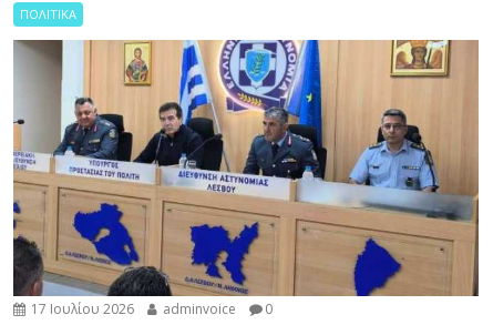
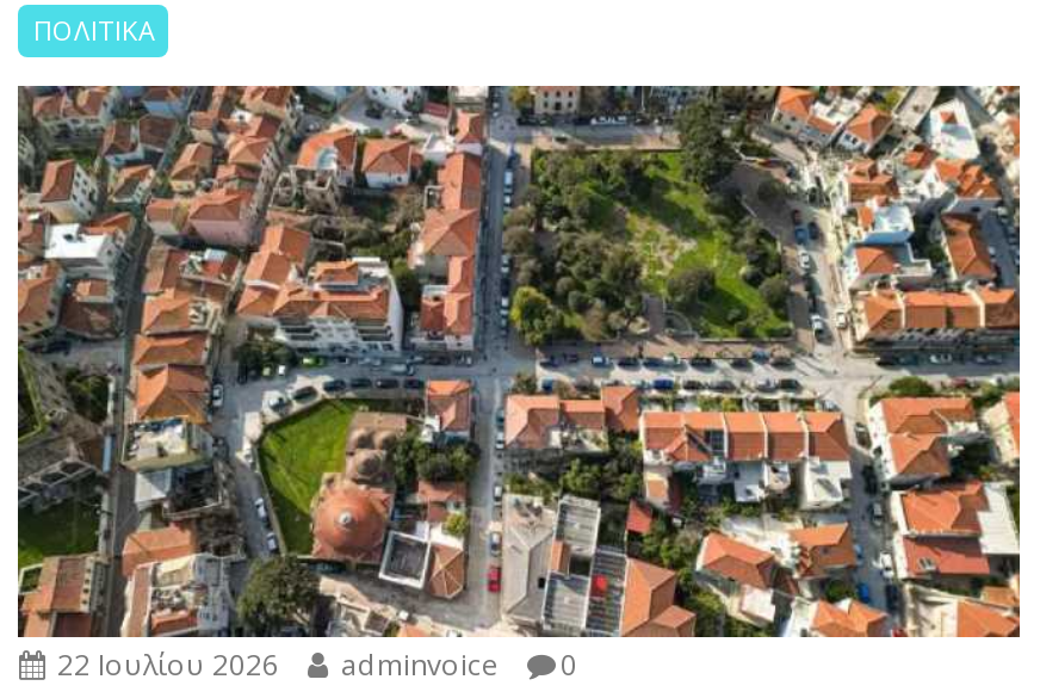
[12,39,480,319] [image] | 17 Ιουλίου 2026 adminvoice 0 -> [16,84,1022,686] [image] | 22 Ιουλίου 2026 adminvoice 0

